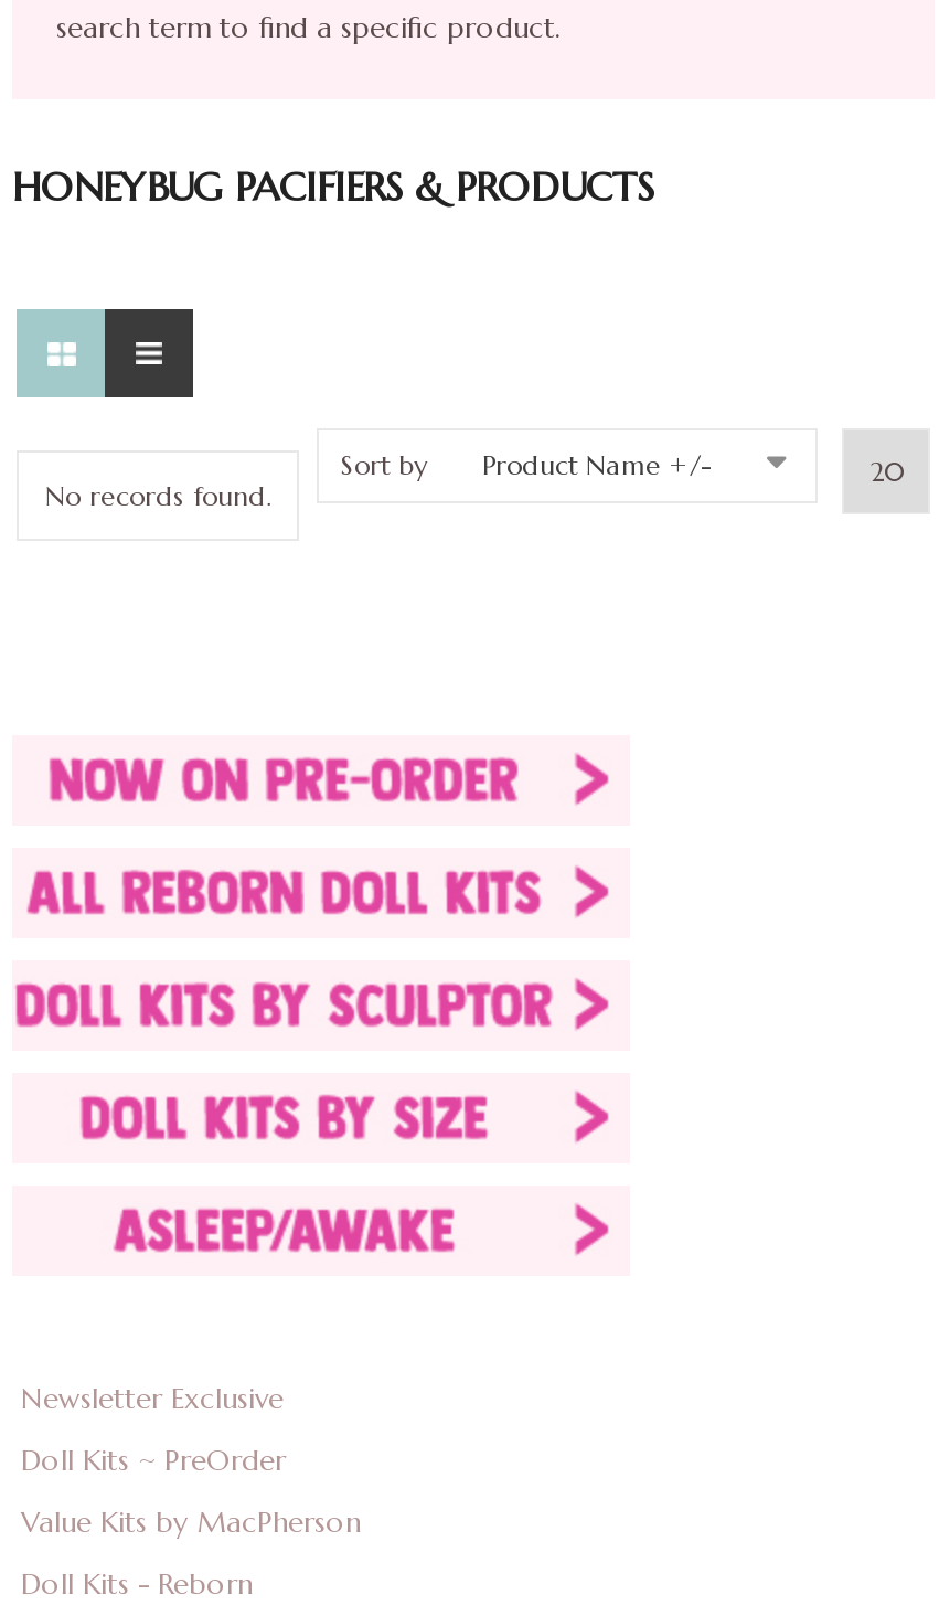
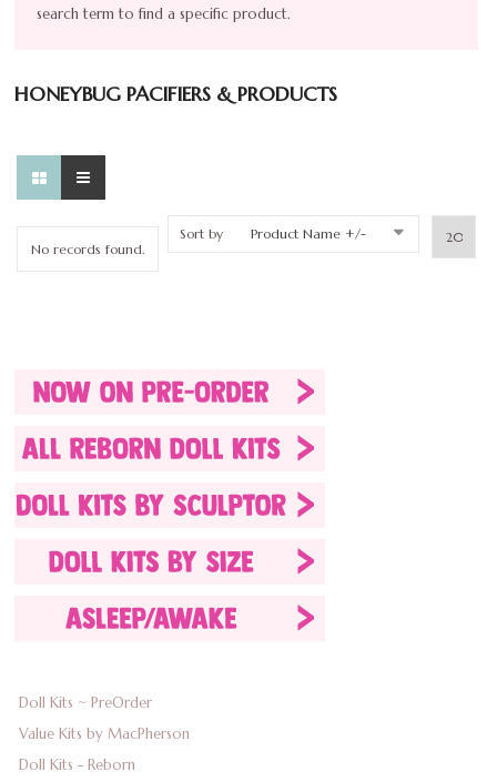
[21,1380,284,1417] Newsletter Exclusive -> none

